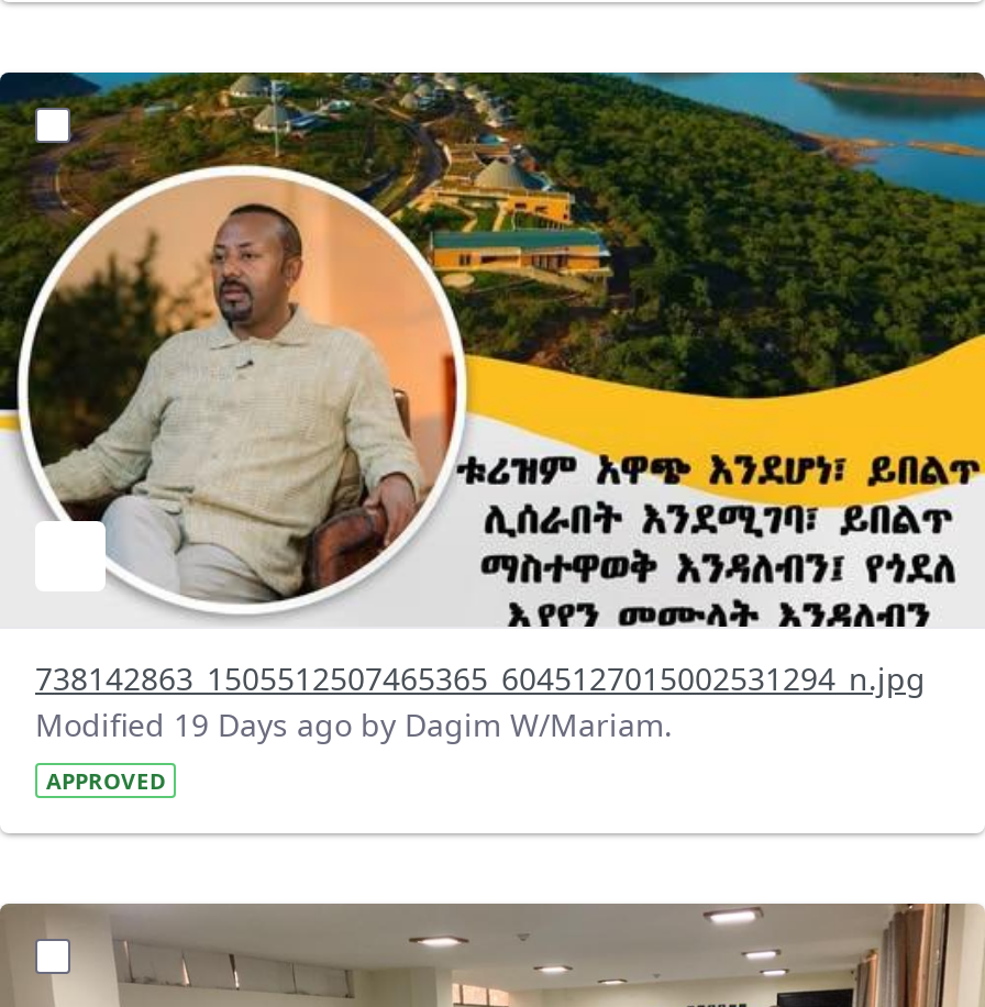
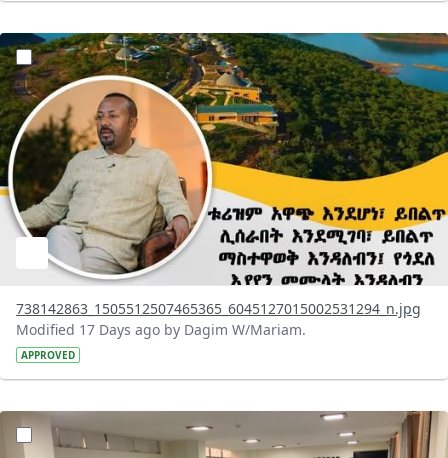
[35,704,673,745] Modified 19 Days ago by Dagim W/Mariam. -> [16,320,306,339] Modified 17 Days ago by Dagim W/Mariam.

